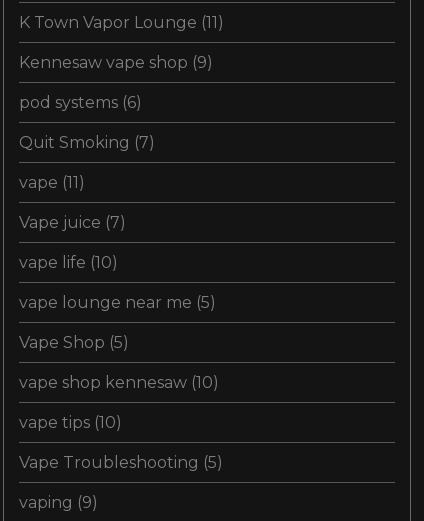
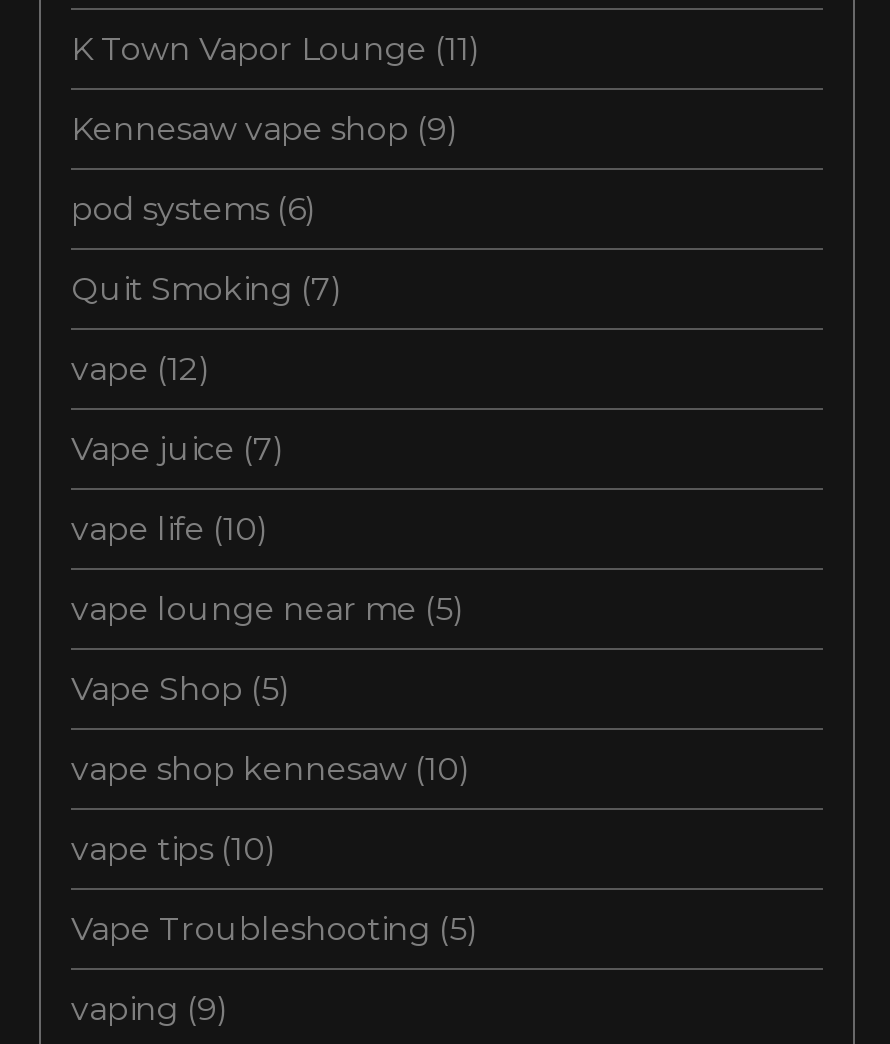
[19,173,85,192] vape (11) -> [71,349,211,387] vape (12)

